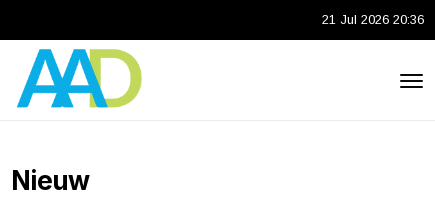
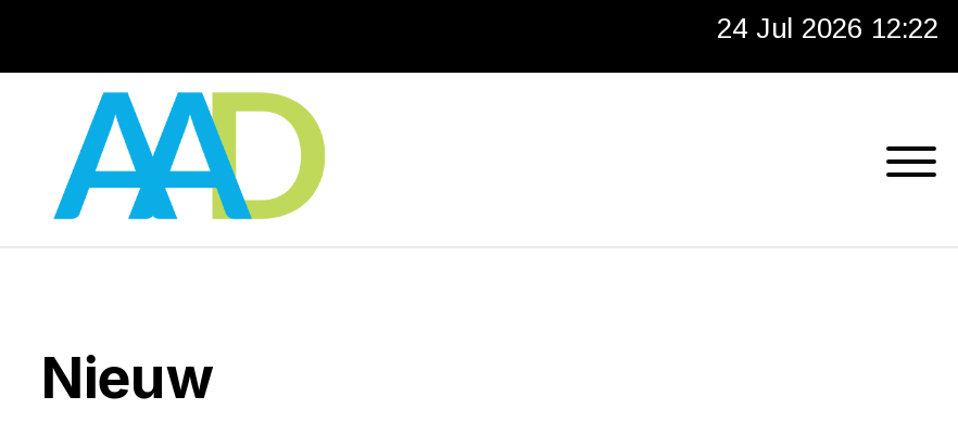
[322,12,424,27] 21 Jul 2026 20:36 -> [717,12,938,44] 24 Jul 2026 12:22

